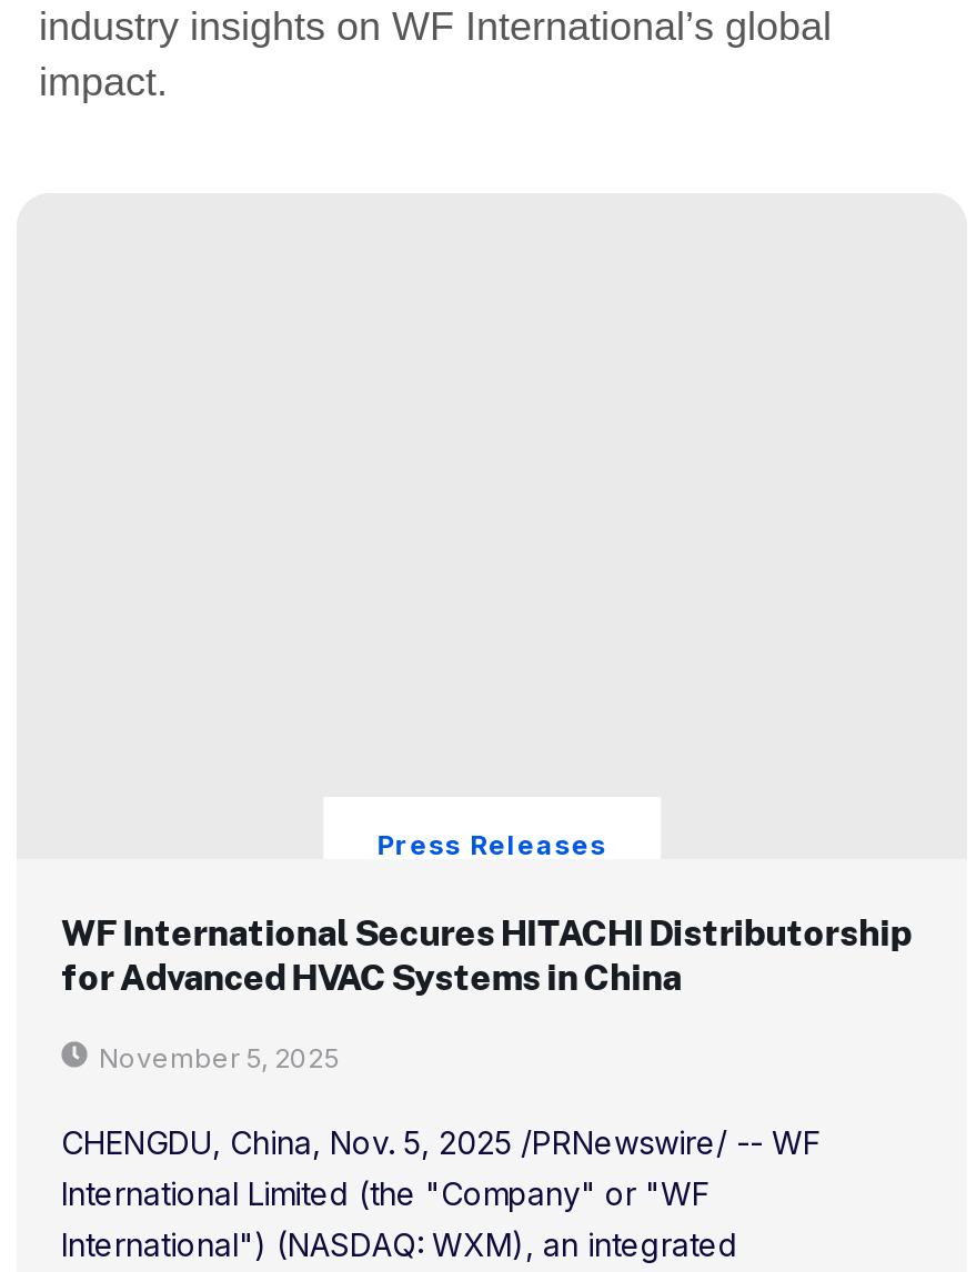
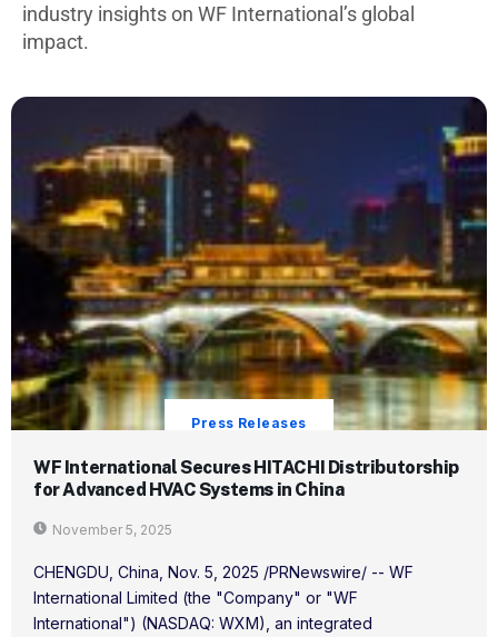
none -> [10,96,488,431] [image]

